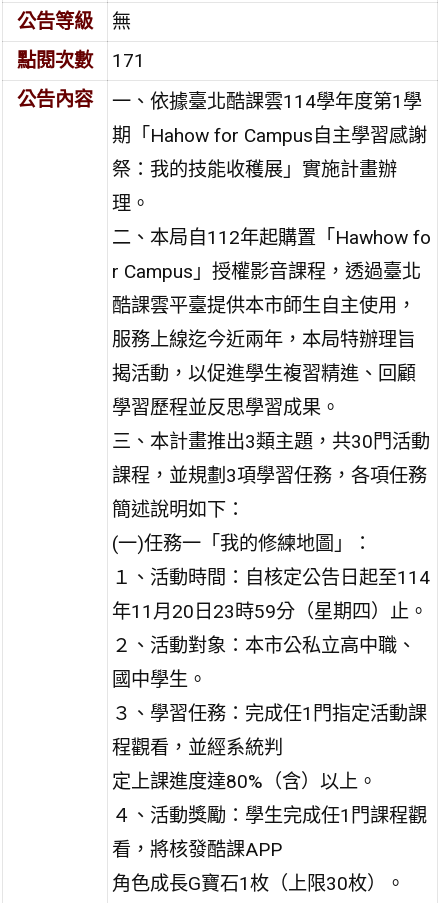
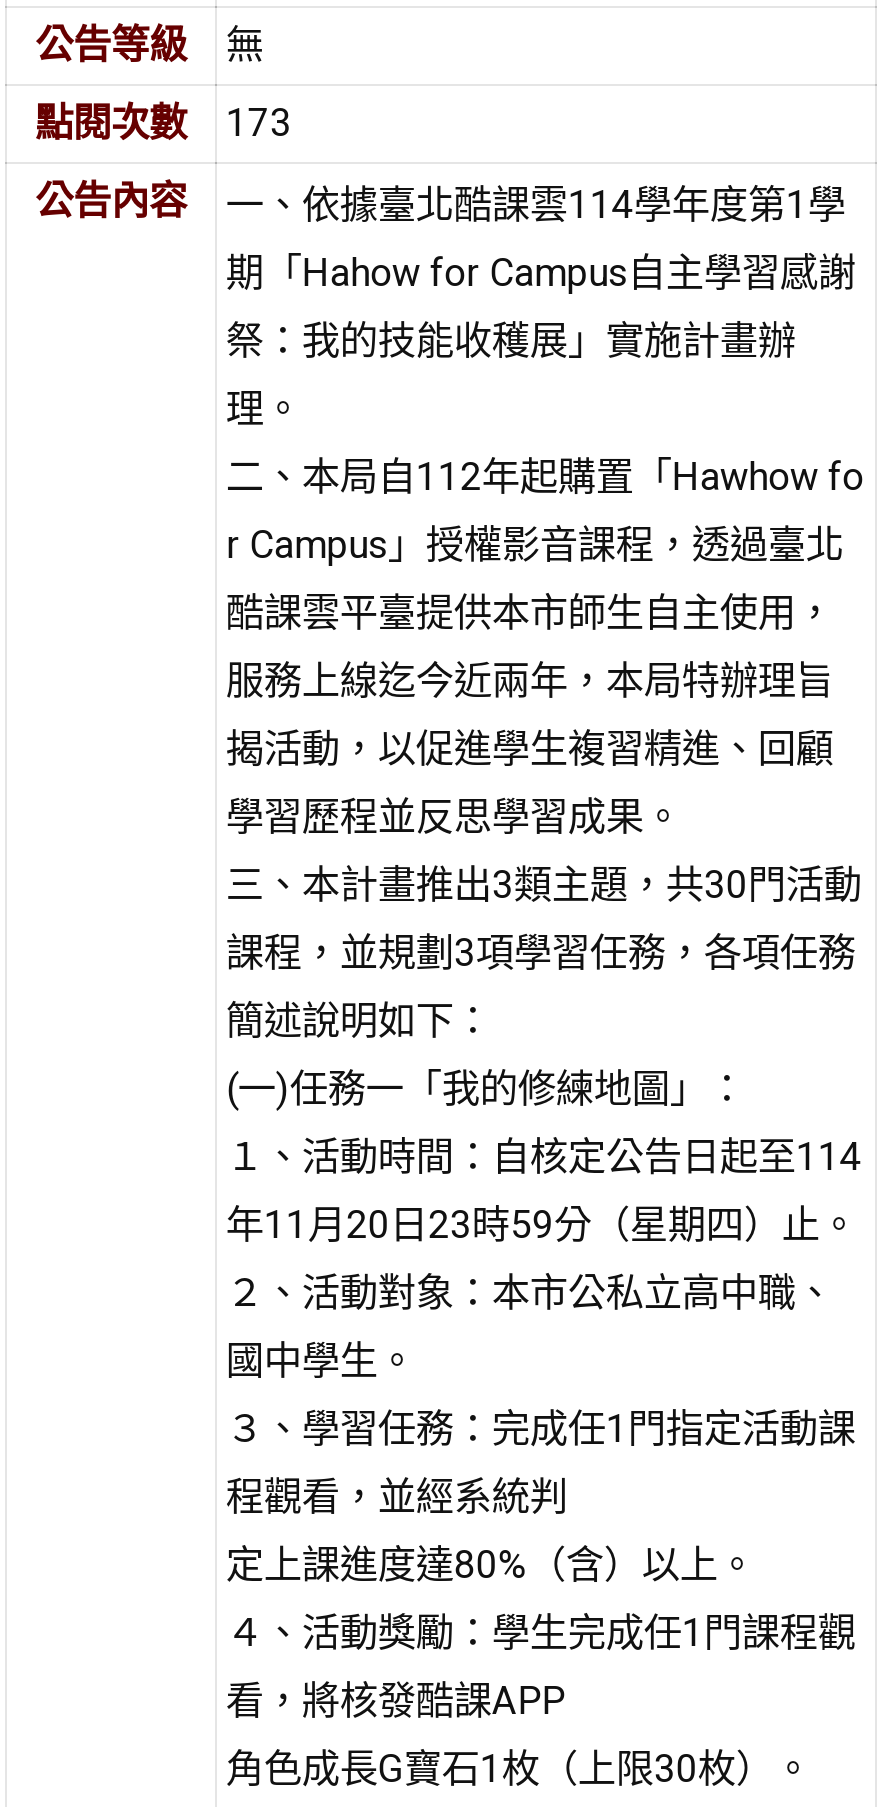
[17,49,145,72] 點閱次數 171 -> [35,100,292,146] 點閱次數 173

